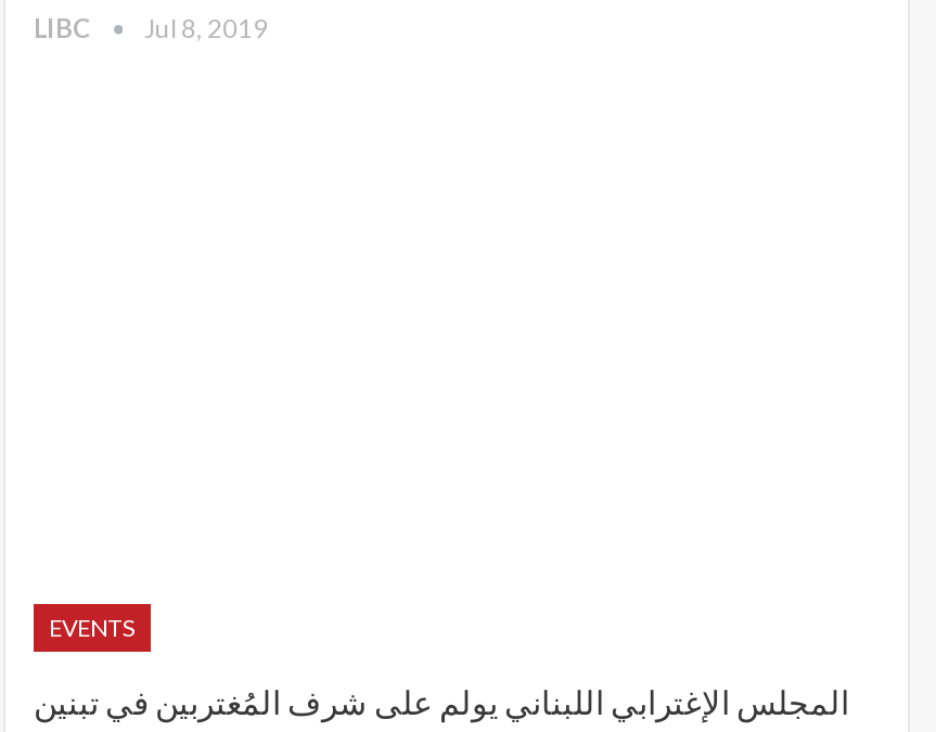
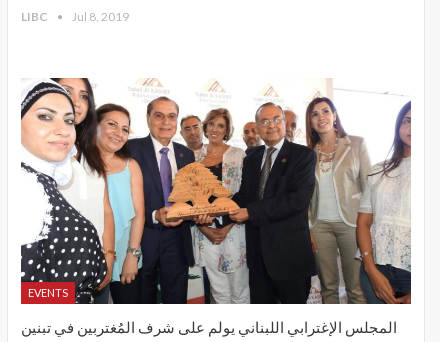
none -> [20,77,412,305] [image]

